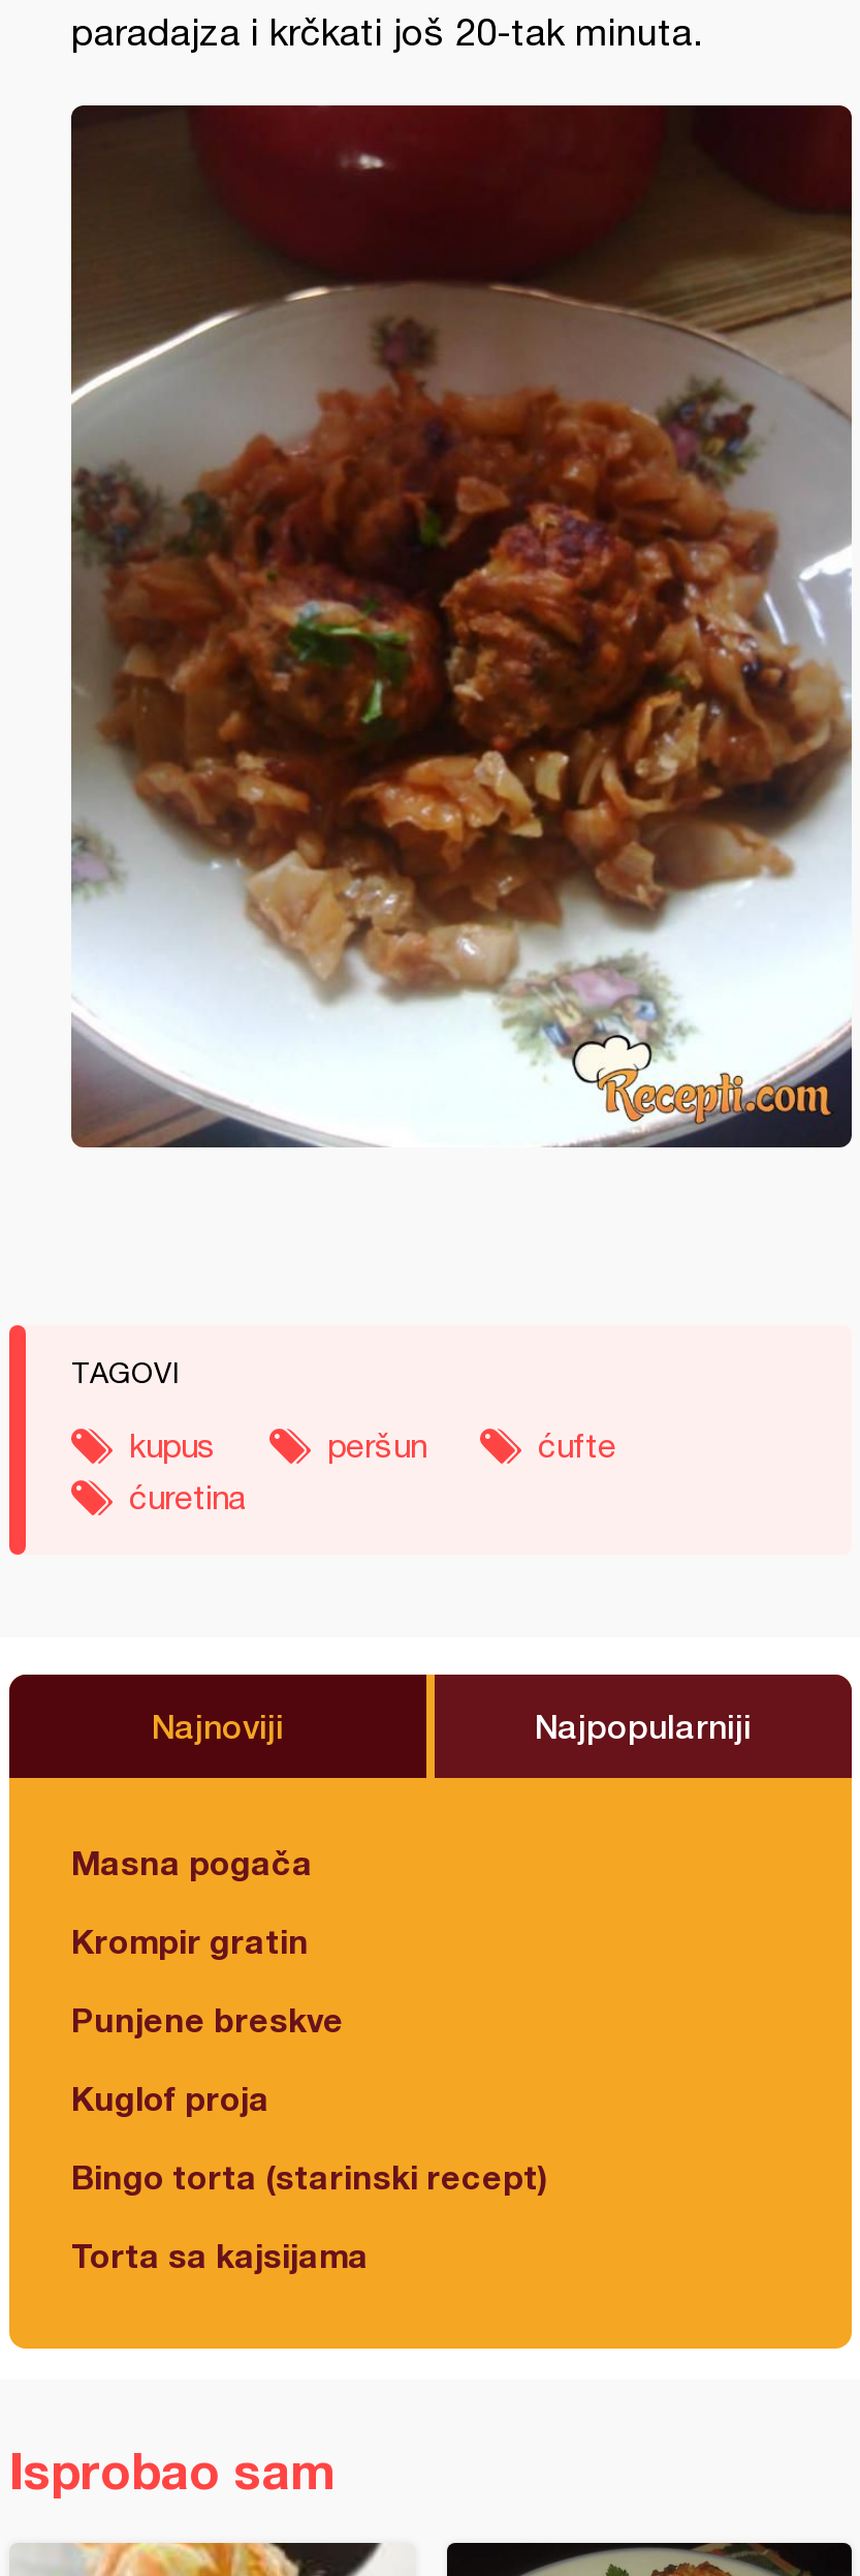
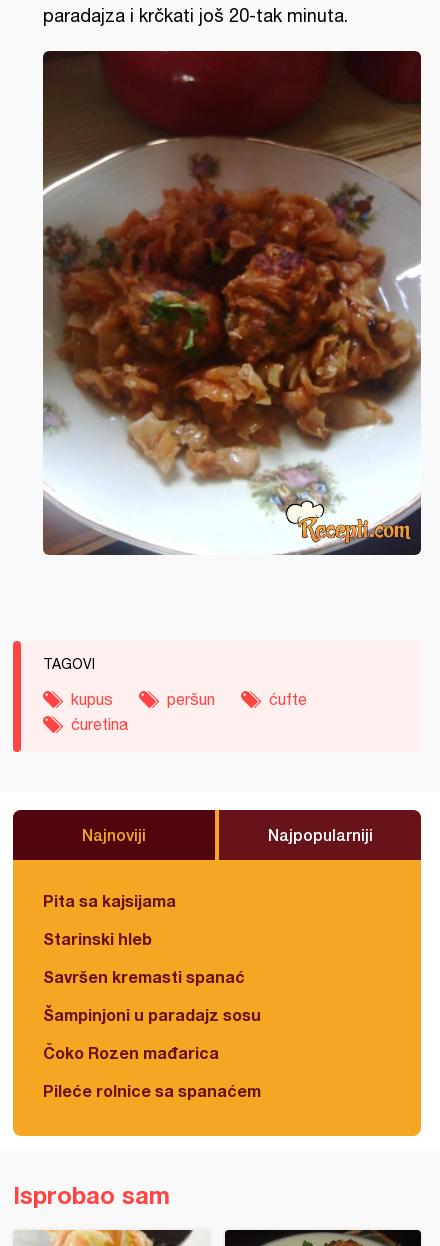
[71,1842,313,1881] Masna pogača -> [43,891,176,910] Pita sa kajsijama
[71,1920,309,1959] Krompir gratin -> [43,929,152,948] Starinski hleb
[71,1999,344,2038] Punjene breskve -> [43,967,245,986] Savršen kremasti spanać
[71,2077,269,2117] Kuglof proja -> [43,1005,261,1024] Šampinjoni u paradajz sosu
[71,2156,548,2195] Bingo torta (starinski recept) -> [43,1043,219,1062] Čoko Rozen mađarica
[71,2234,369,2274] Torta sa kajsijama -> [43,1081,261,1100] Pileće rolnice sa spanaćem

